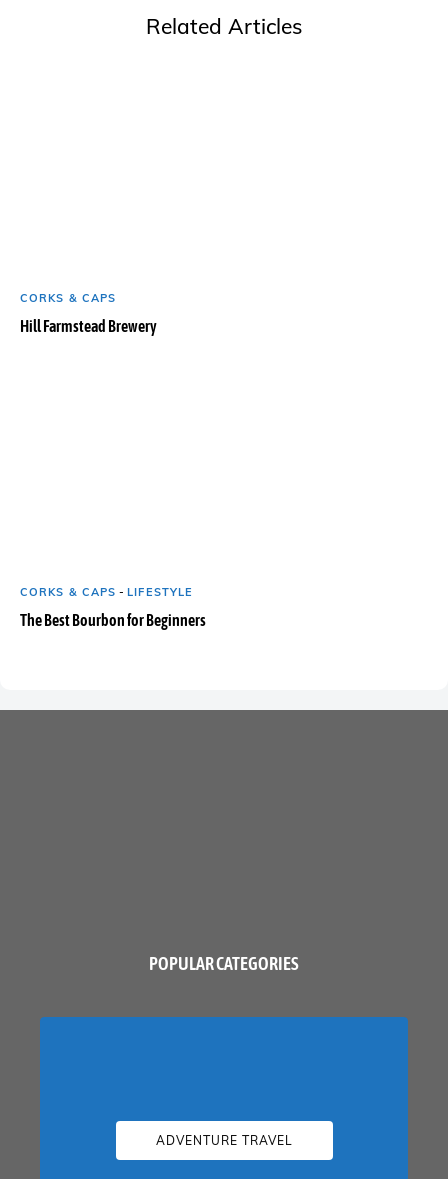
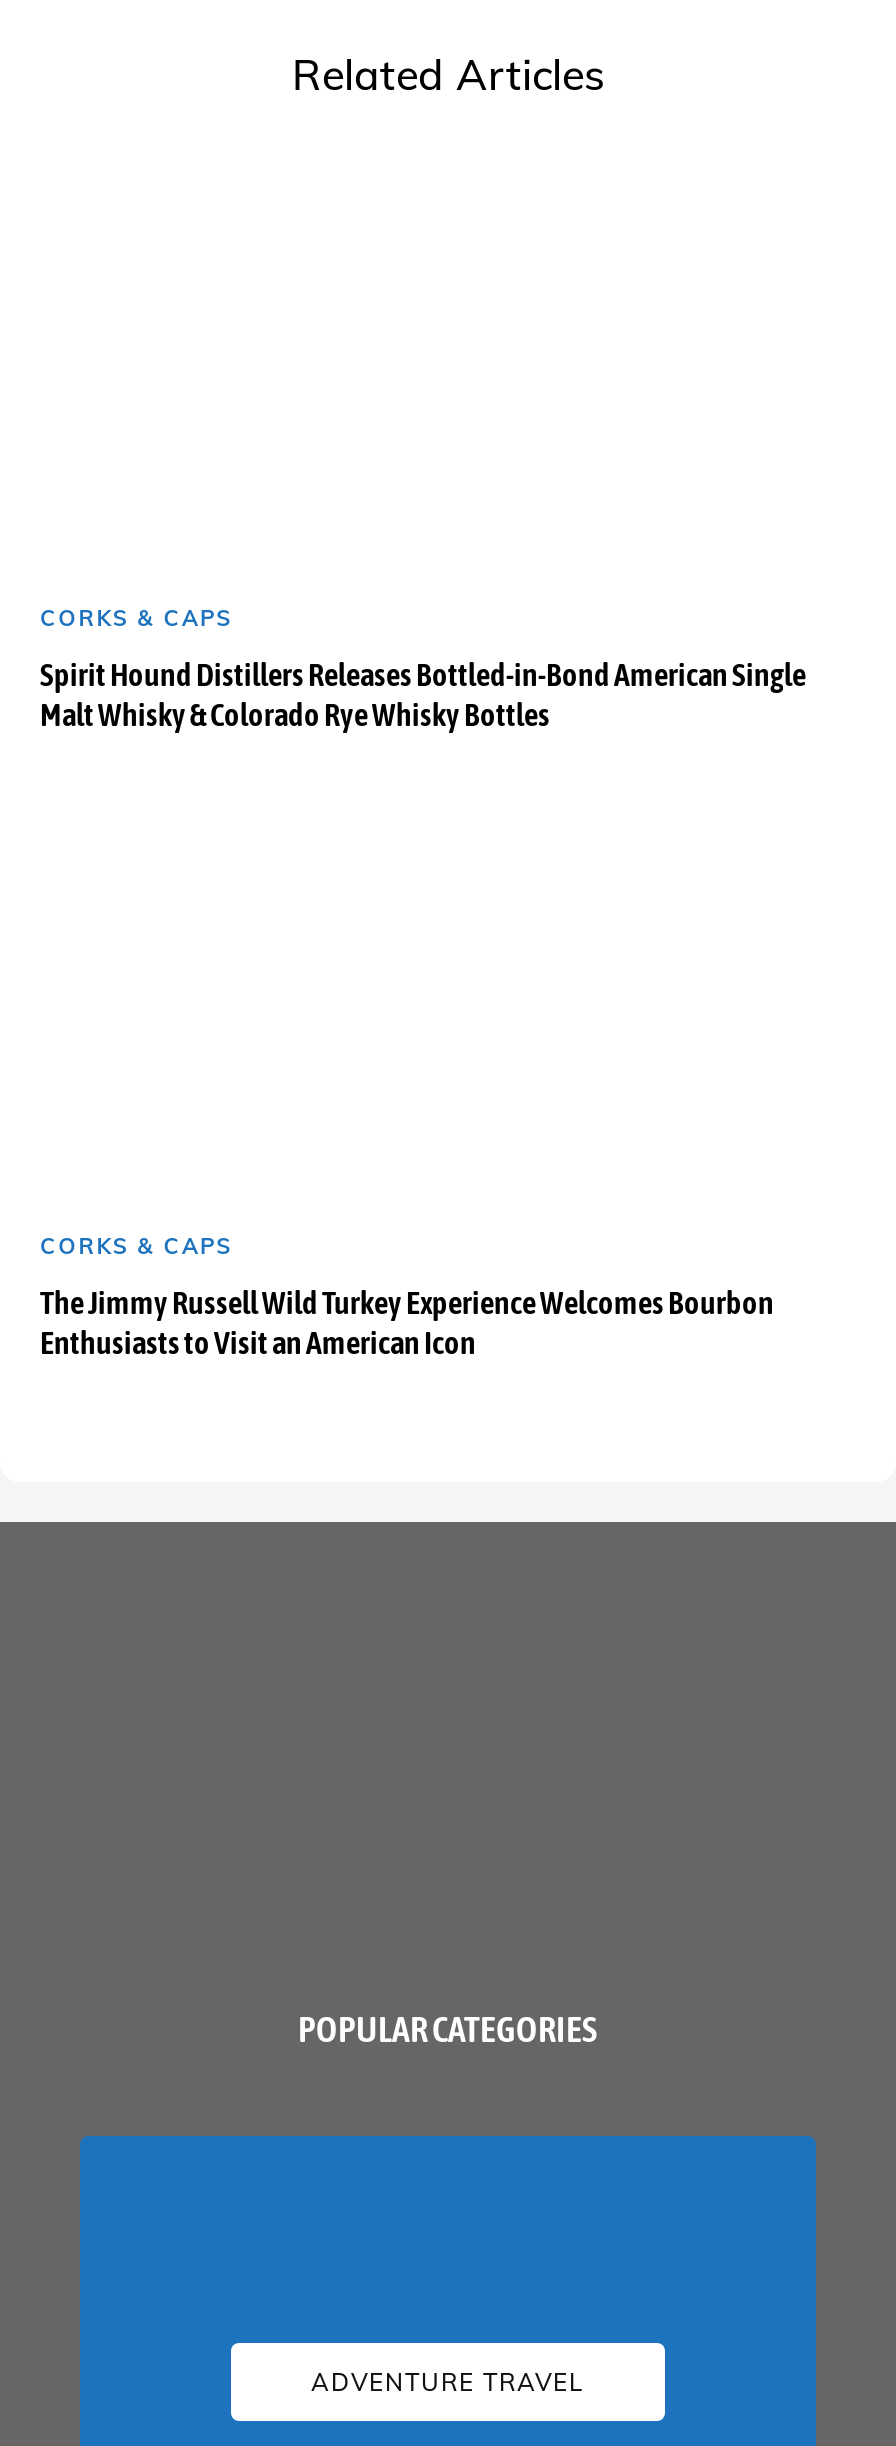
[20,317,157,335] Hill Farmstead Brewery -> [40,656,806,732] Spirit Hound Distillers Releases Bottled-in-Bond American Single | Malt Whisky & Colorado Rye Whisky Bottles
[20,585,193,599] CORKS & CAPS - LIFESTYLE -> [40,1232,232,1260] CORKS & CAPS
[20,611,206,629] The Best Bourbon for Beginners -> [40,1284,774,1360] The Jimmy Russell Wild Turkey Experience Welcomes Bourbon | Enthusiasts to Visit an American Icon

